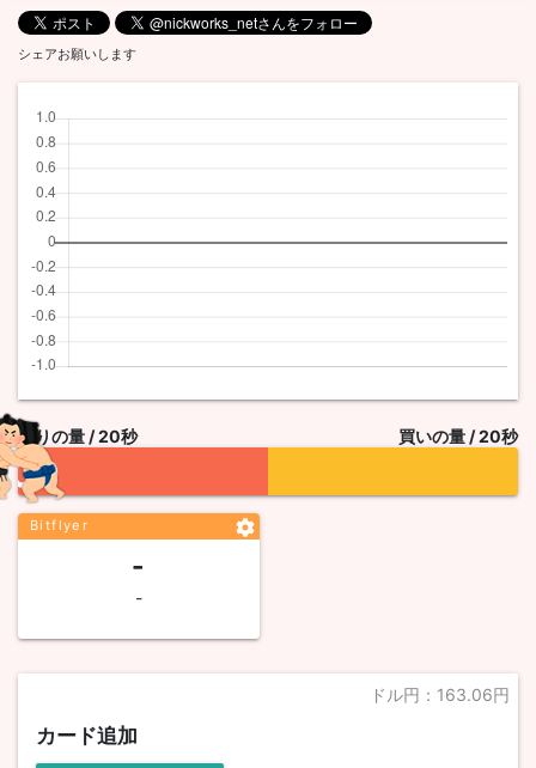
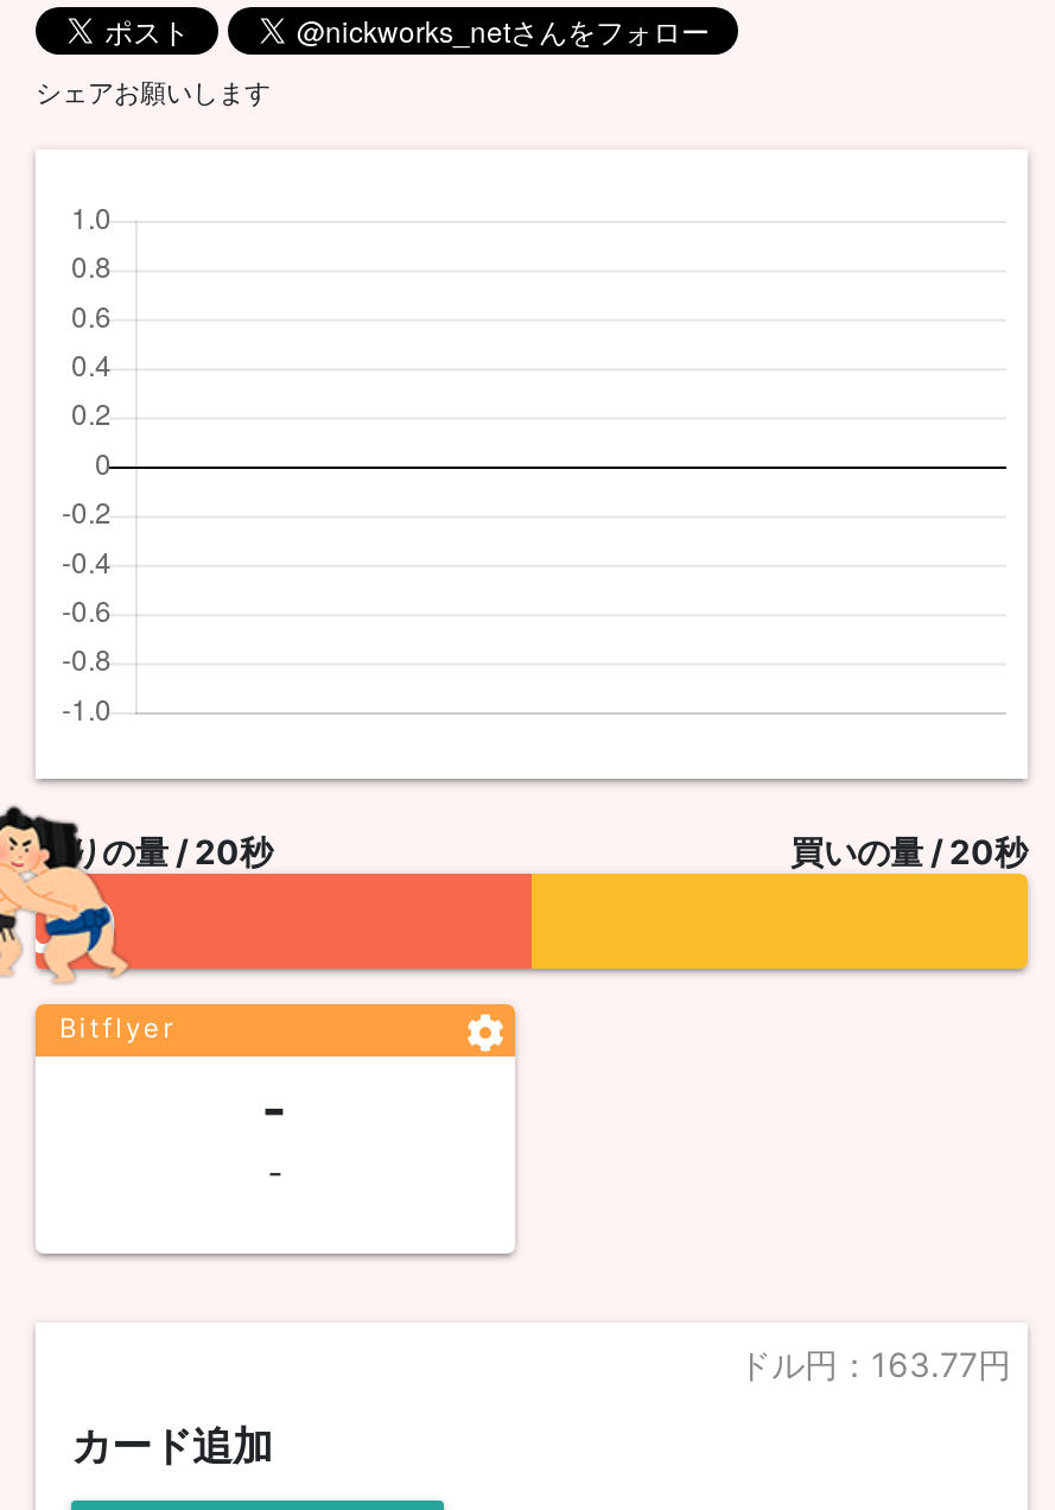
[370,684,510,704] ドル円：163.06円 -> [738,1343,1011,1384] ドル円：163.77円

